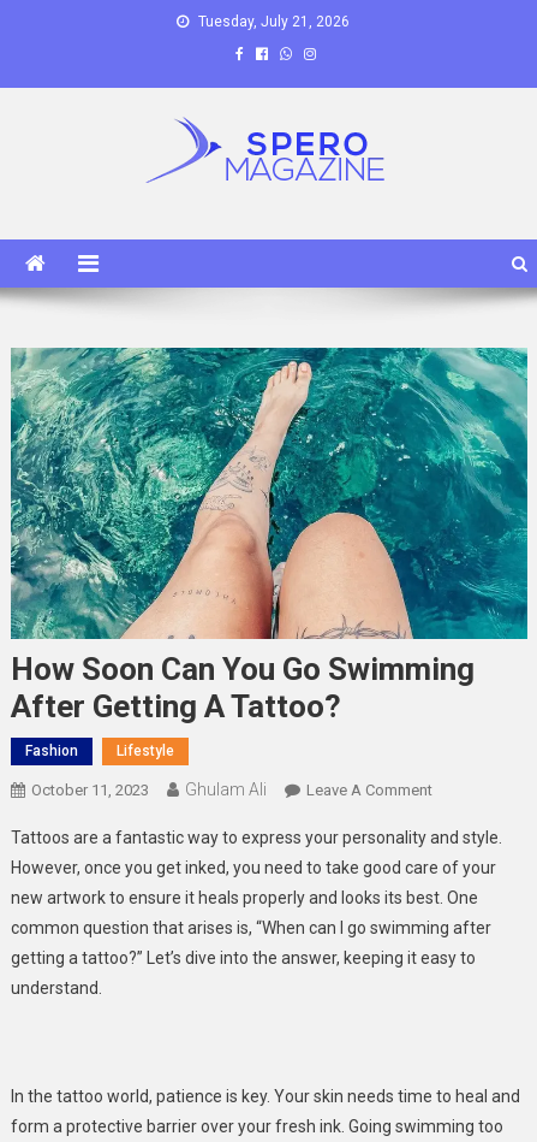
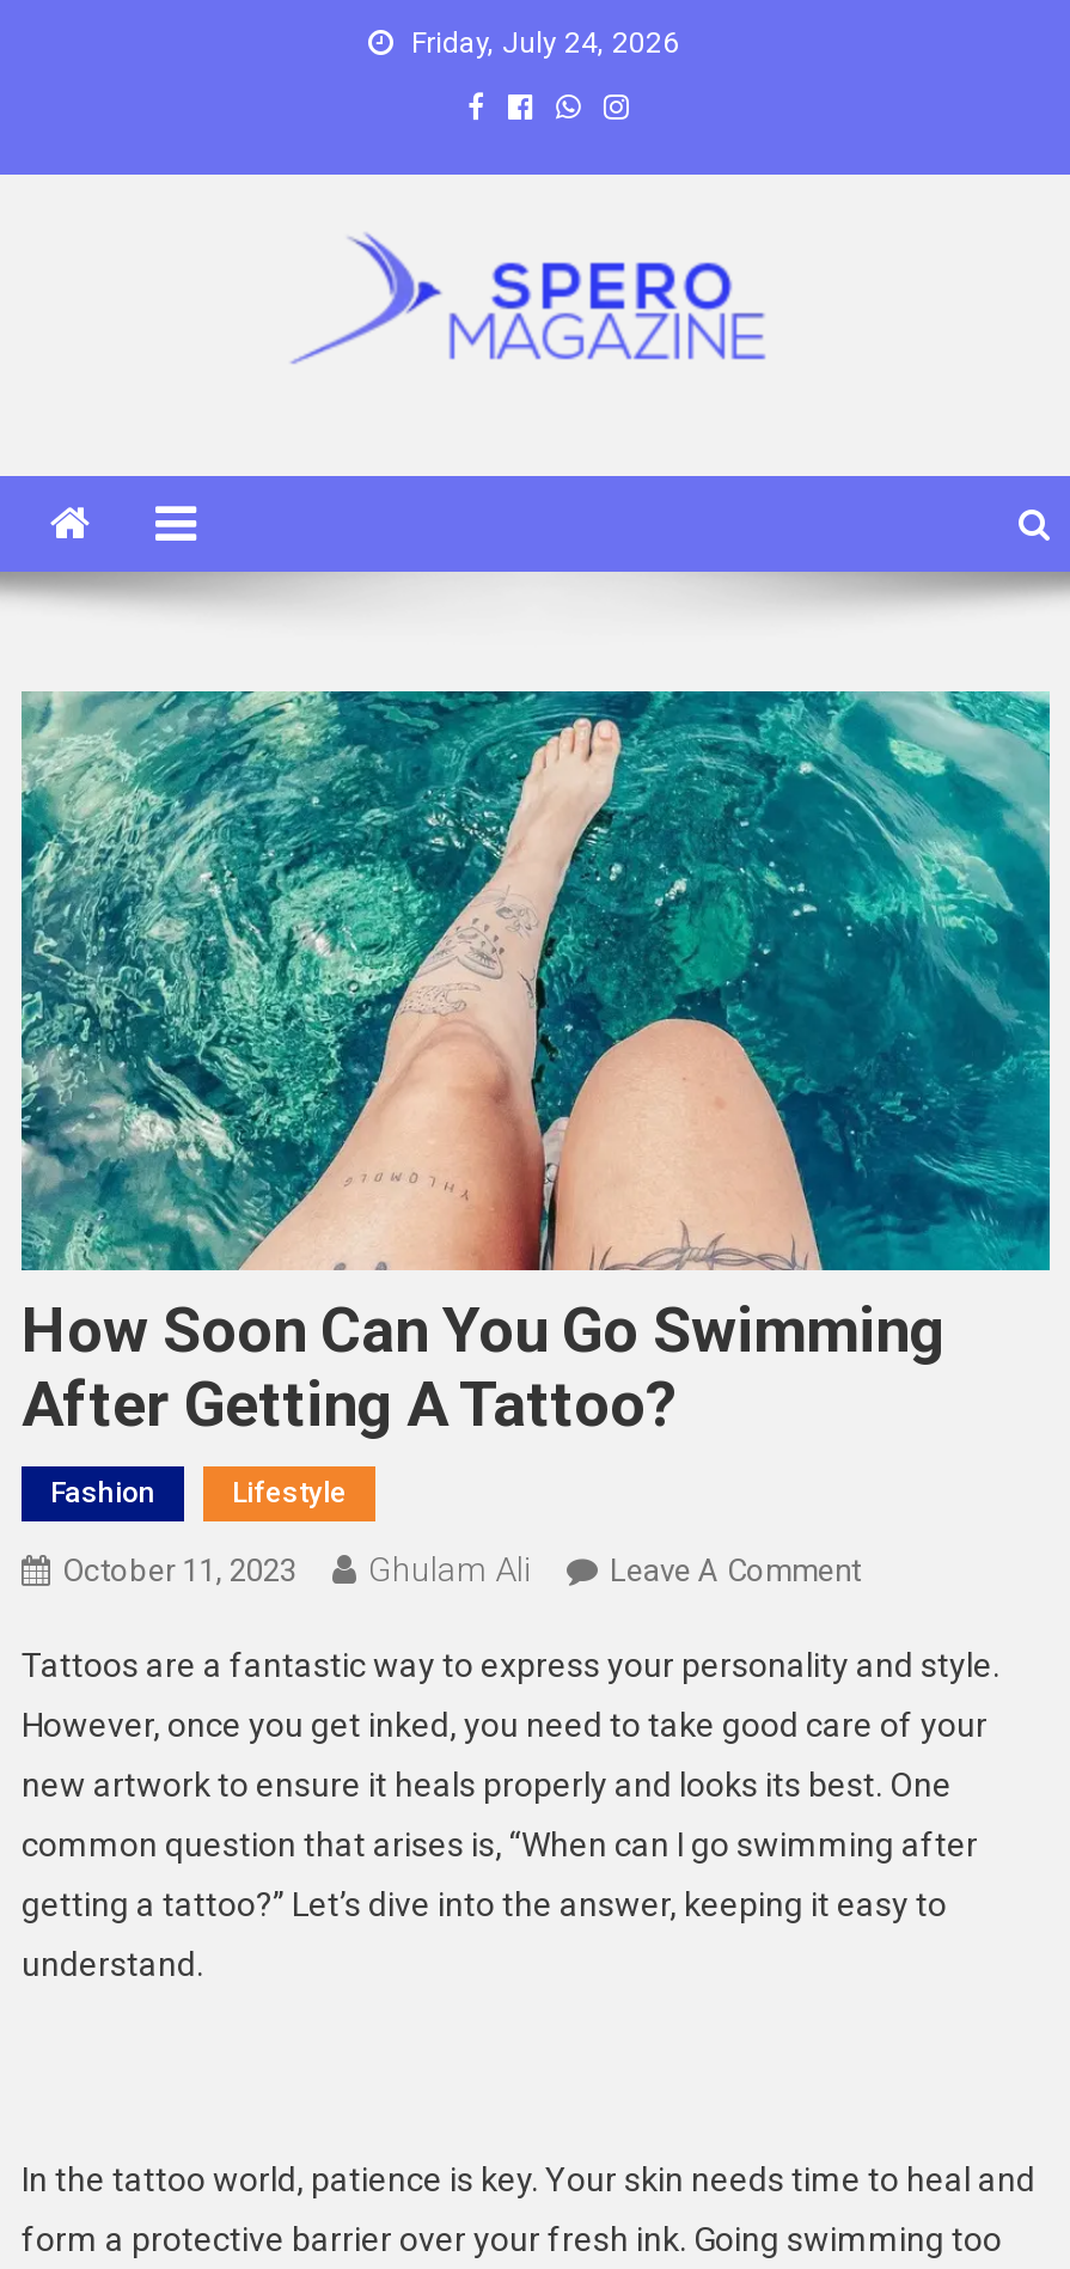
[198,13,350,30] Tuesday, July 21, 2026 -> [411,26,679,60] Friday, July 24, 2026

